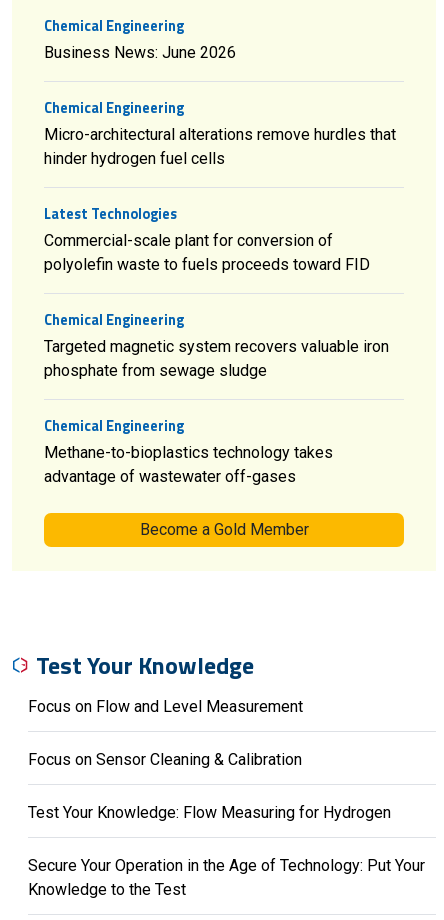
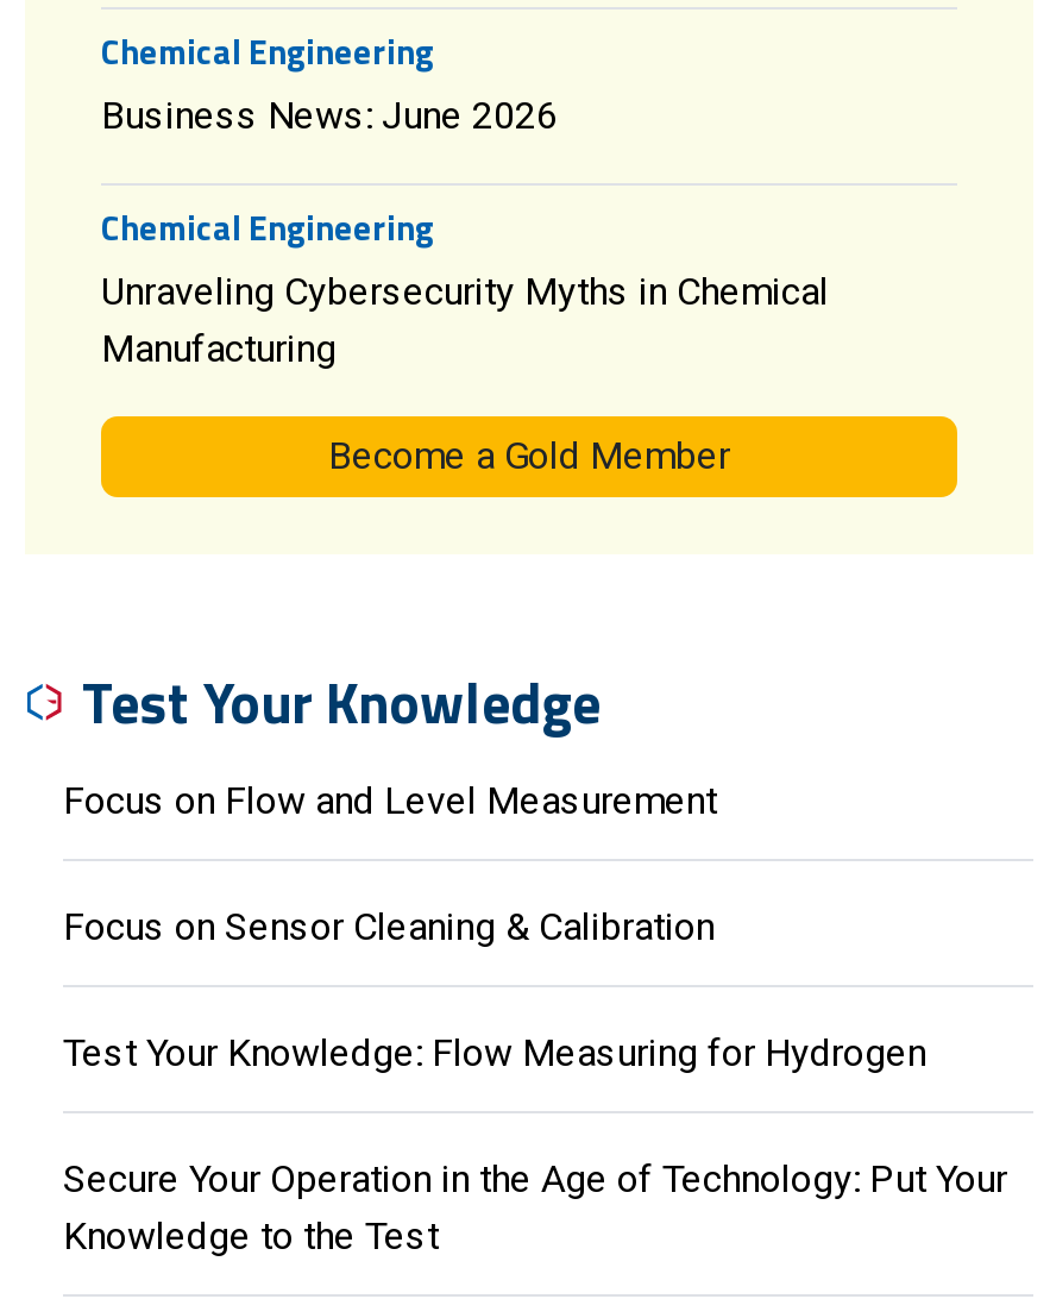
[44,125,396,486] Micro-architectural alterations remove hurdles that | hinder hydrogen fuel cells | Latest Technologies | Commercial-scale plant for conversion of | polyolefin waste to fuels proceeds toward FID | Chemical Engineering | Targeted magnetic system recovers valuable iron | phosphate from sewage sludge | Chemical Engineering | Methane-to-bioplastics technology takes | advantage of wastewater off-gases -> [101,268,829,371] Unraveling Cybersecurity Myths in Chemical | Manufacturing

